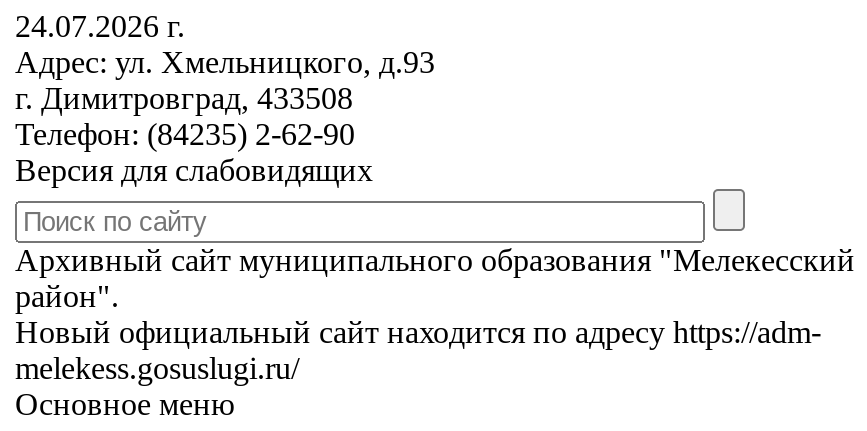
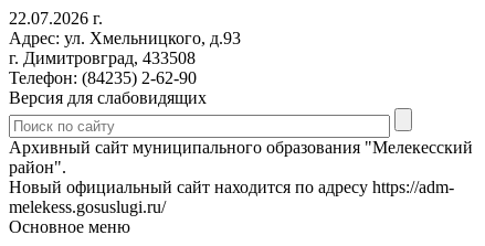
[15,9,185,43] 24.07.2026 г. -> [9,9,103,28] 22.07.2026 г.

